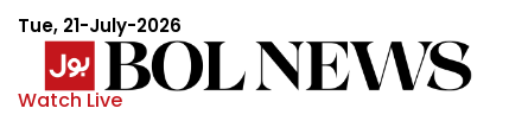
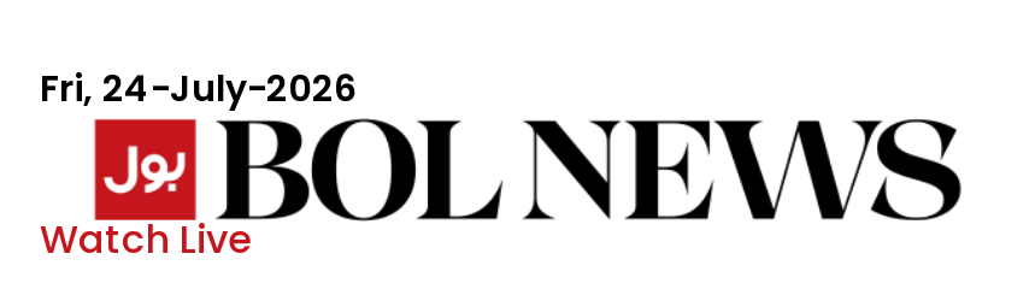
[18,13,182,38] Tue, 21-July-2026 -> [40,63,358,113] Fri, 24-July-2026

